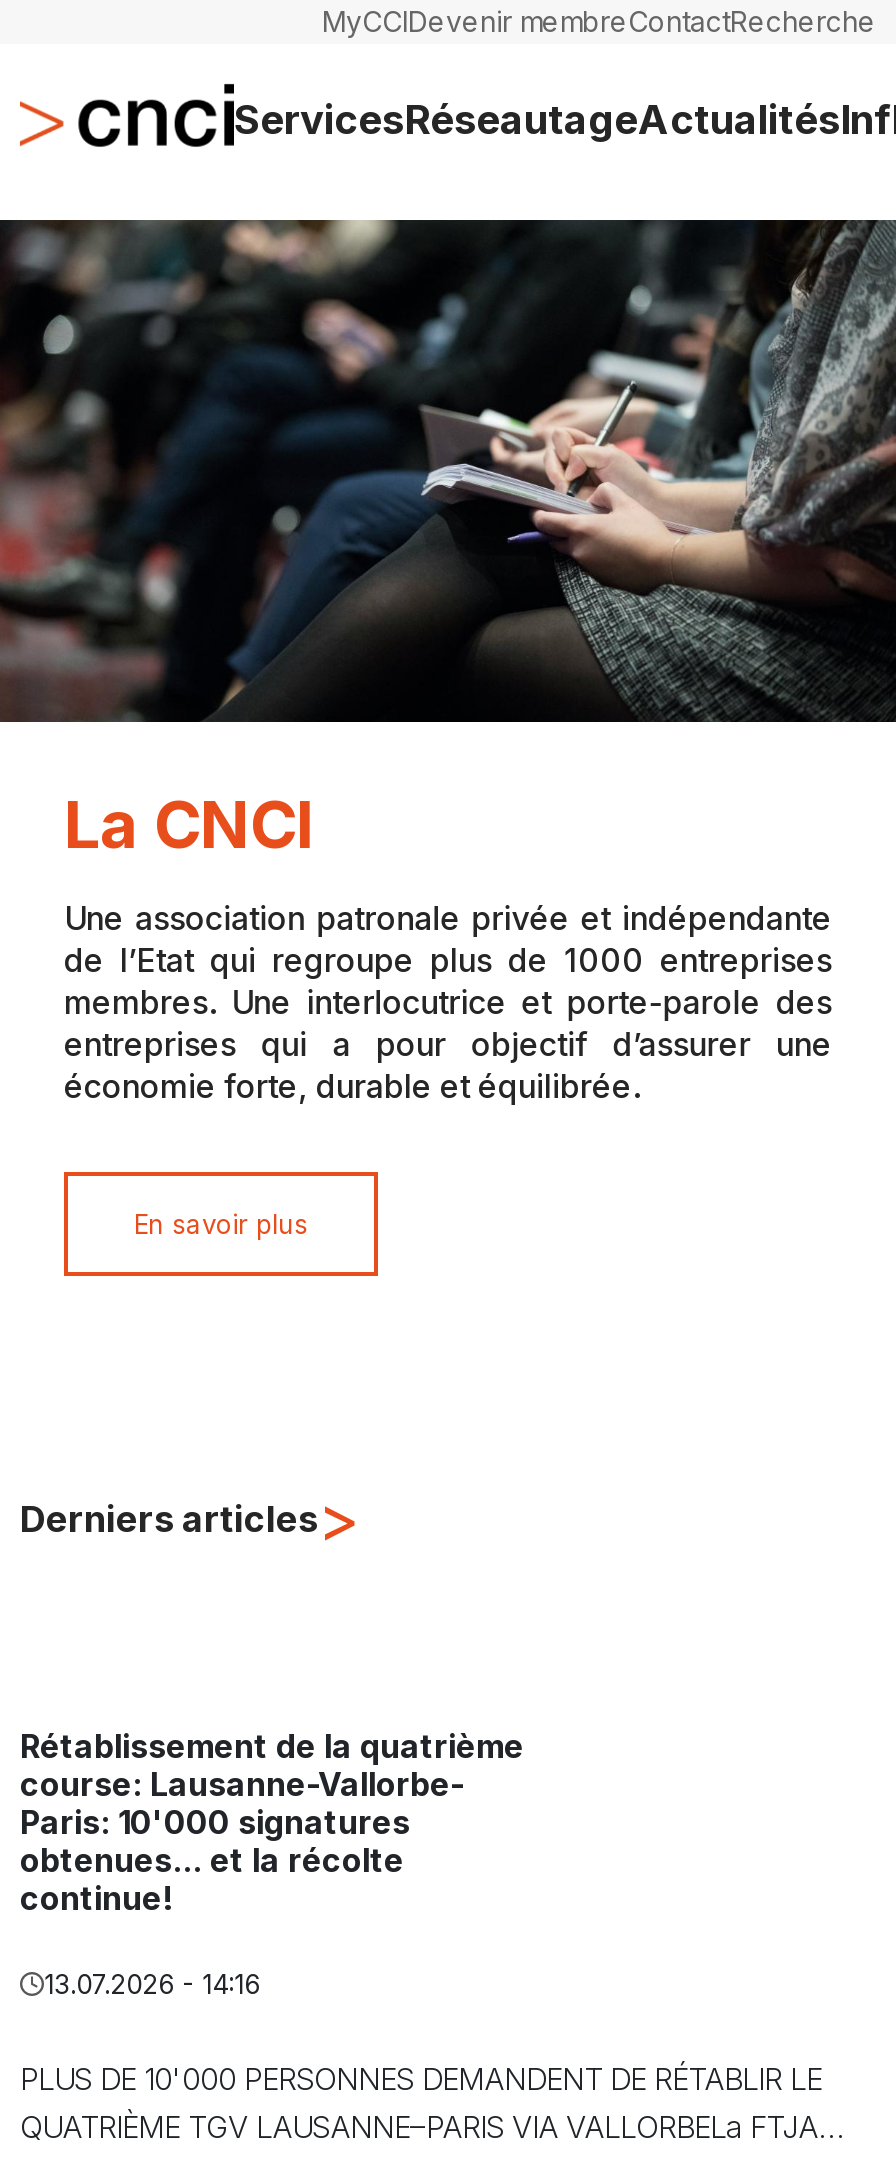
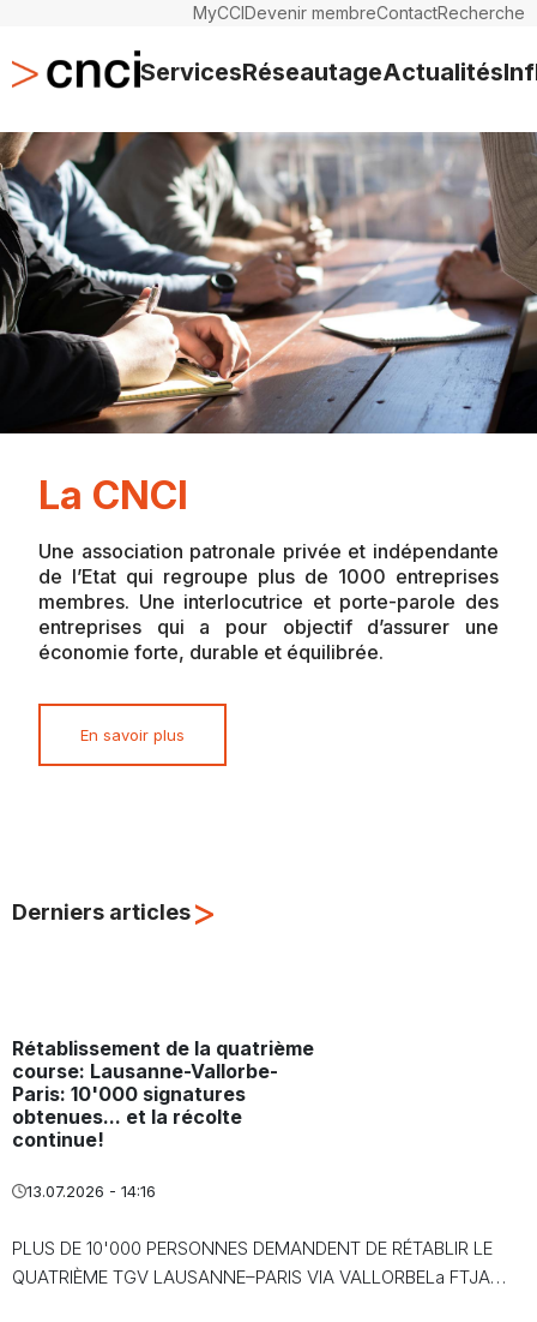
[6,218,890,724] [image] -> [4,131,533,435] [image]

